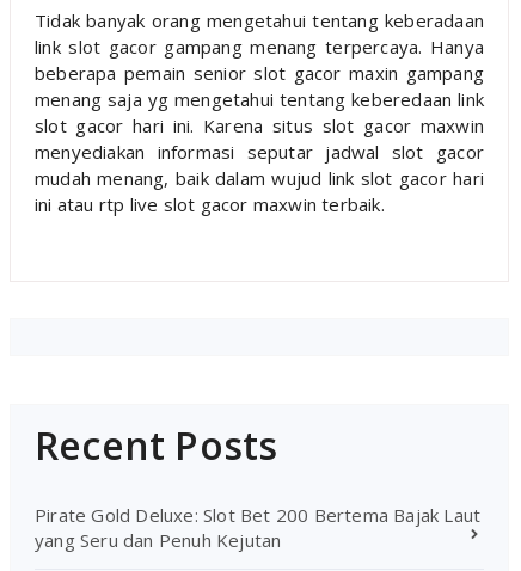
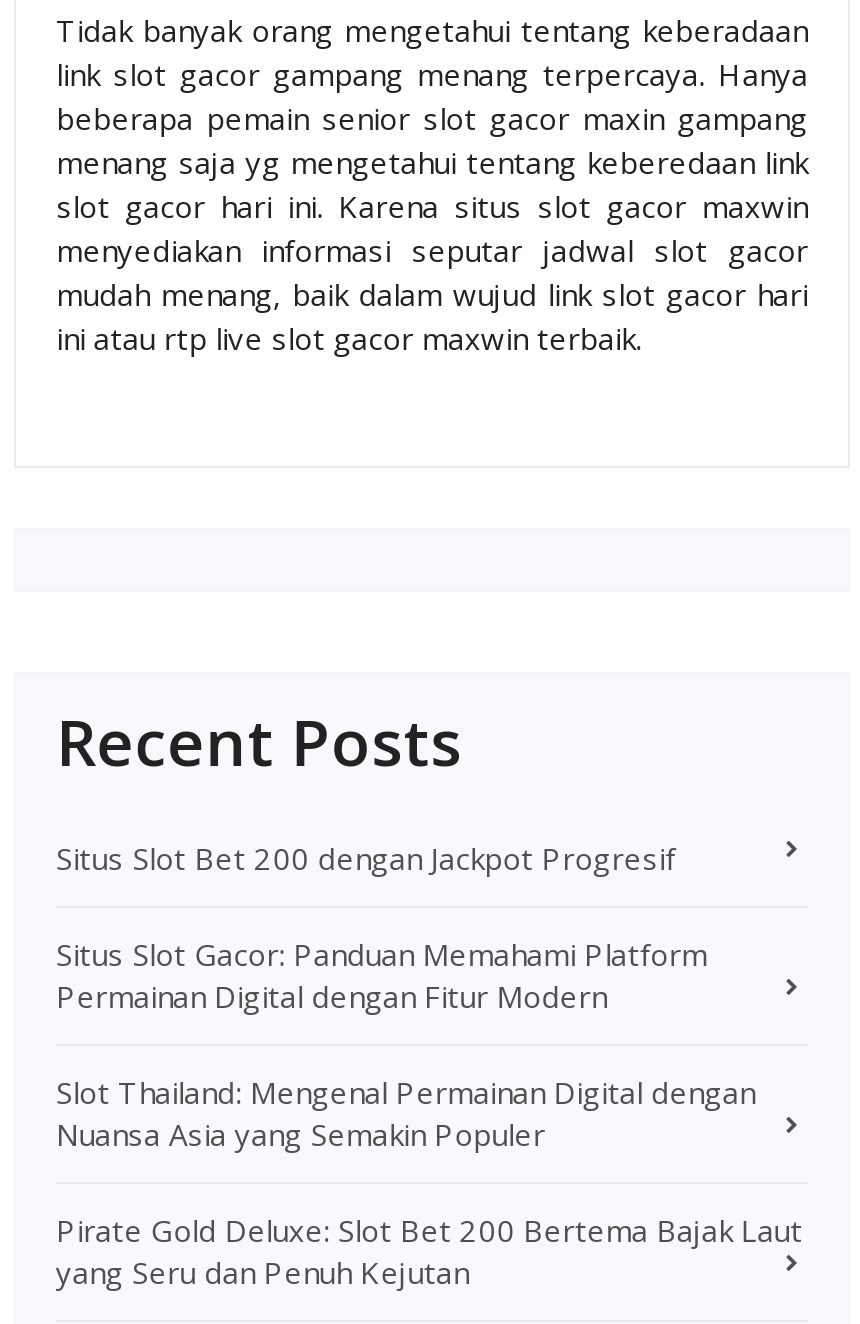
none -> [56,837,755,1153] Situs Slot Bet 200 dengan Jackpot Progresif | Situs Slot Gacor: Panduan Memahami Platform | Permainan Digital dengan Fitur Modern | Slot Thailand: Mengenal Permainan Digital dengan | Nuansa Asia yang Semakin Populer

